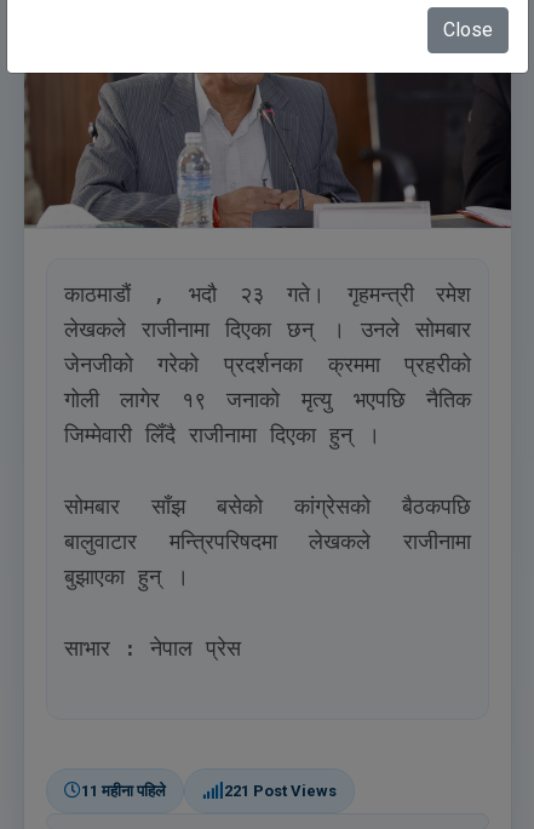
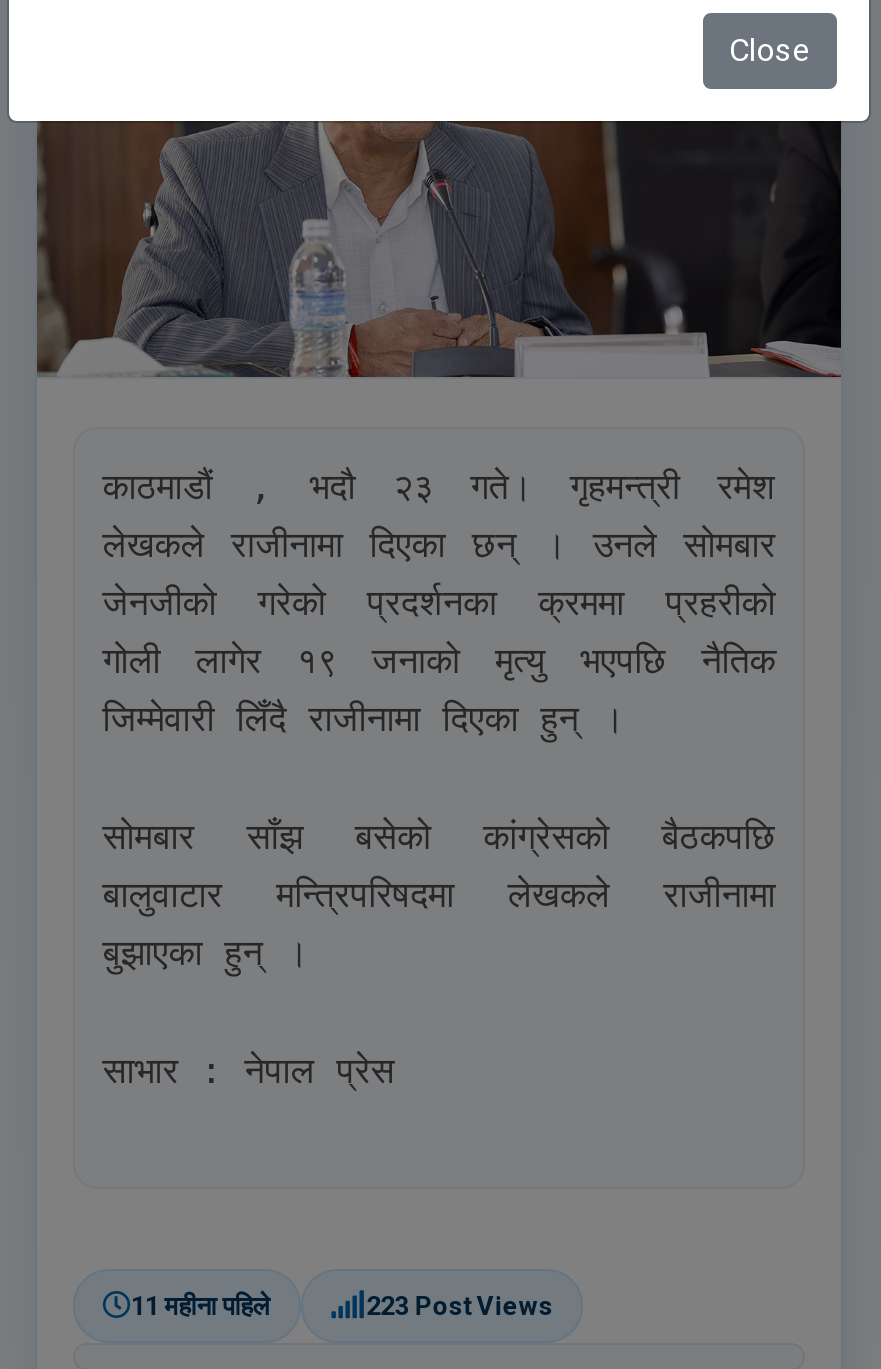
[224,781,336,799] 221 Post Views -> [366,1290,552,1320] 223 Post Views

